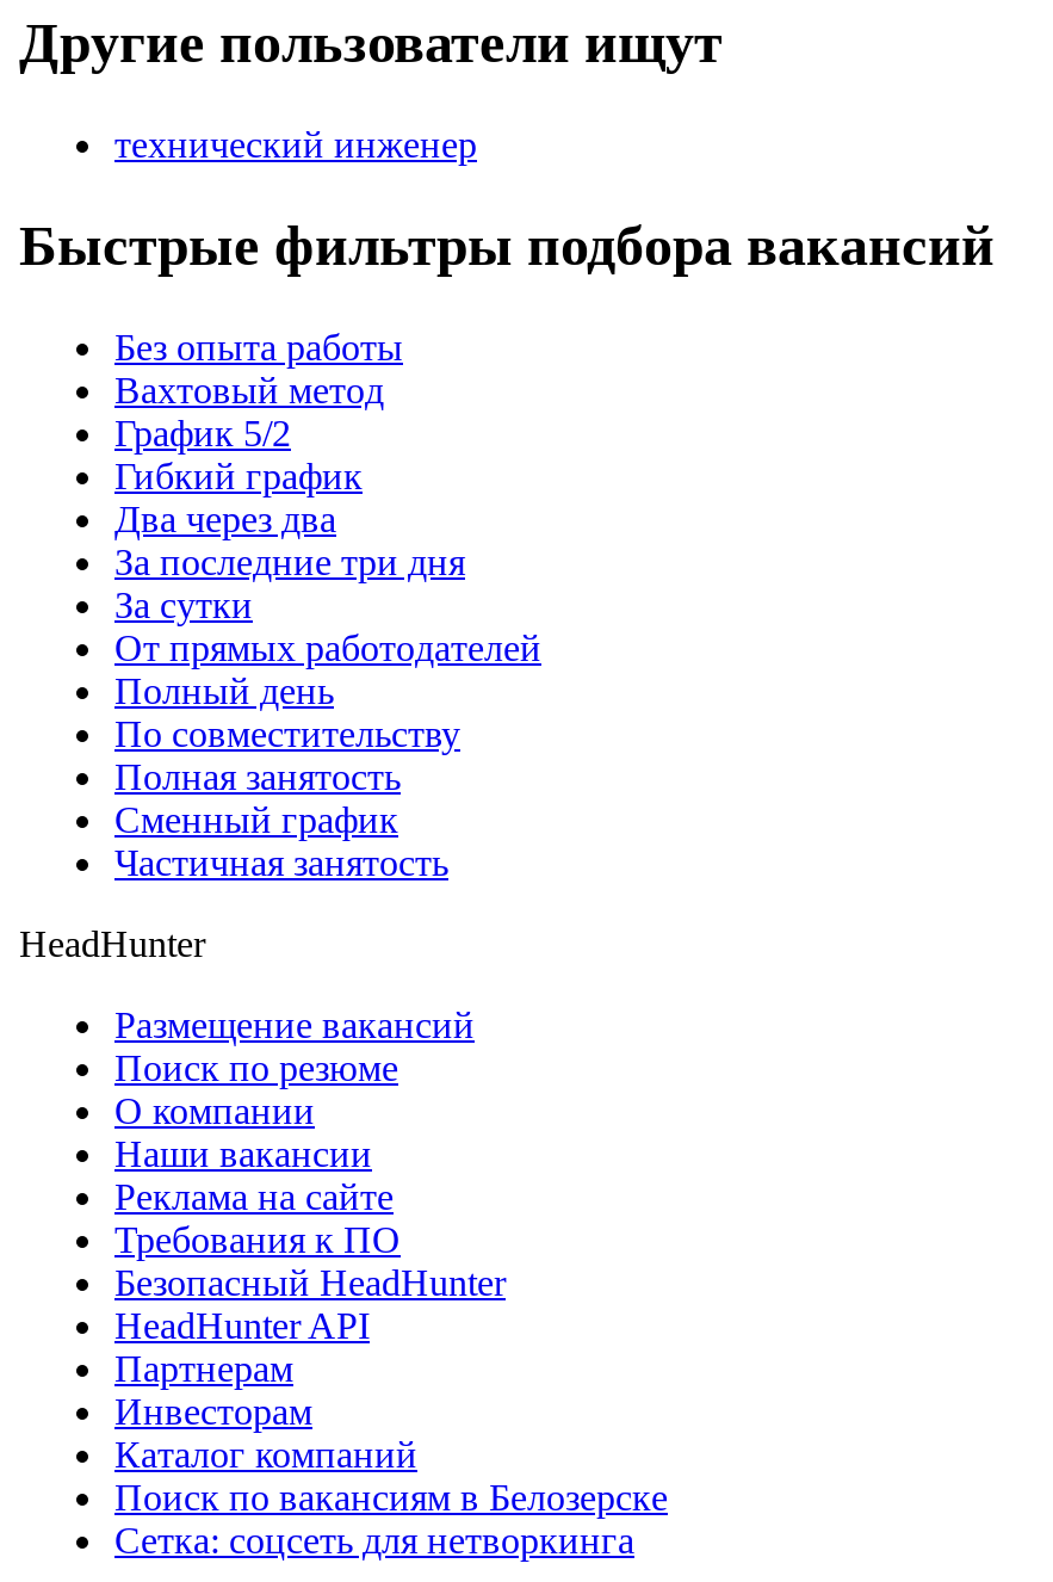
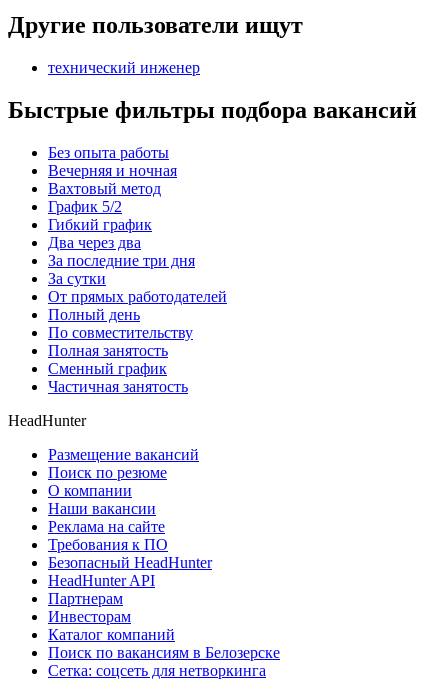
none -> [48,162,177,179] Вечерняя и ночная

